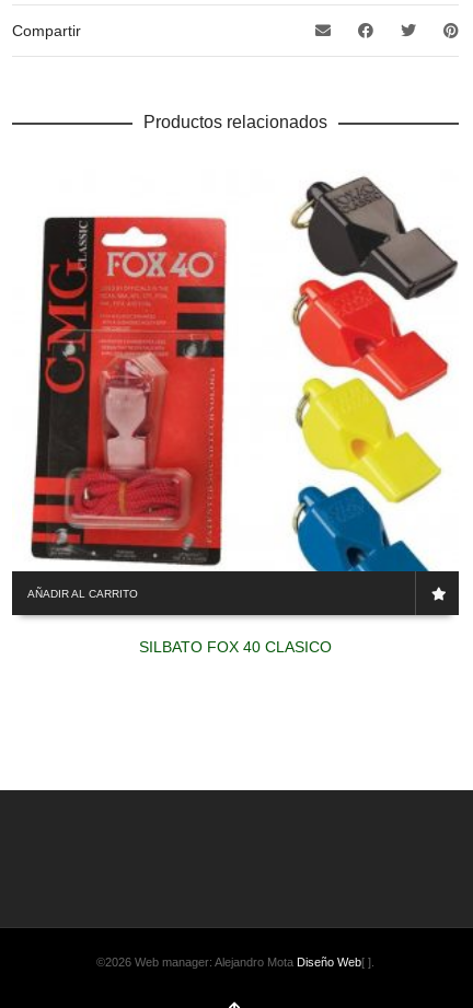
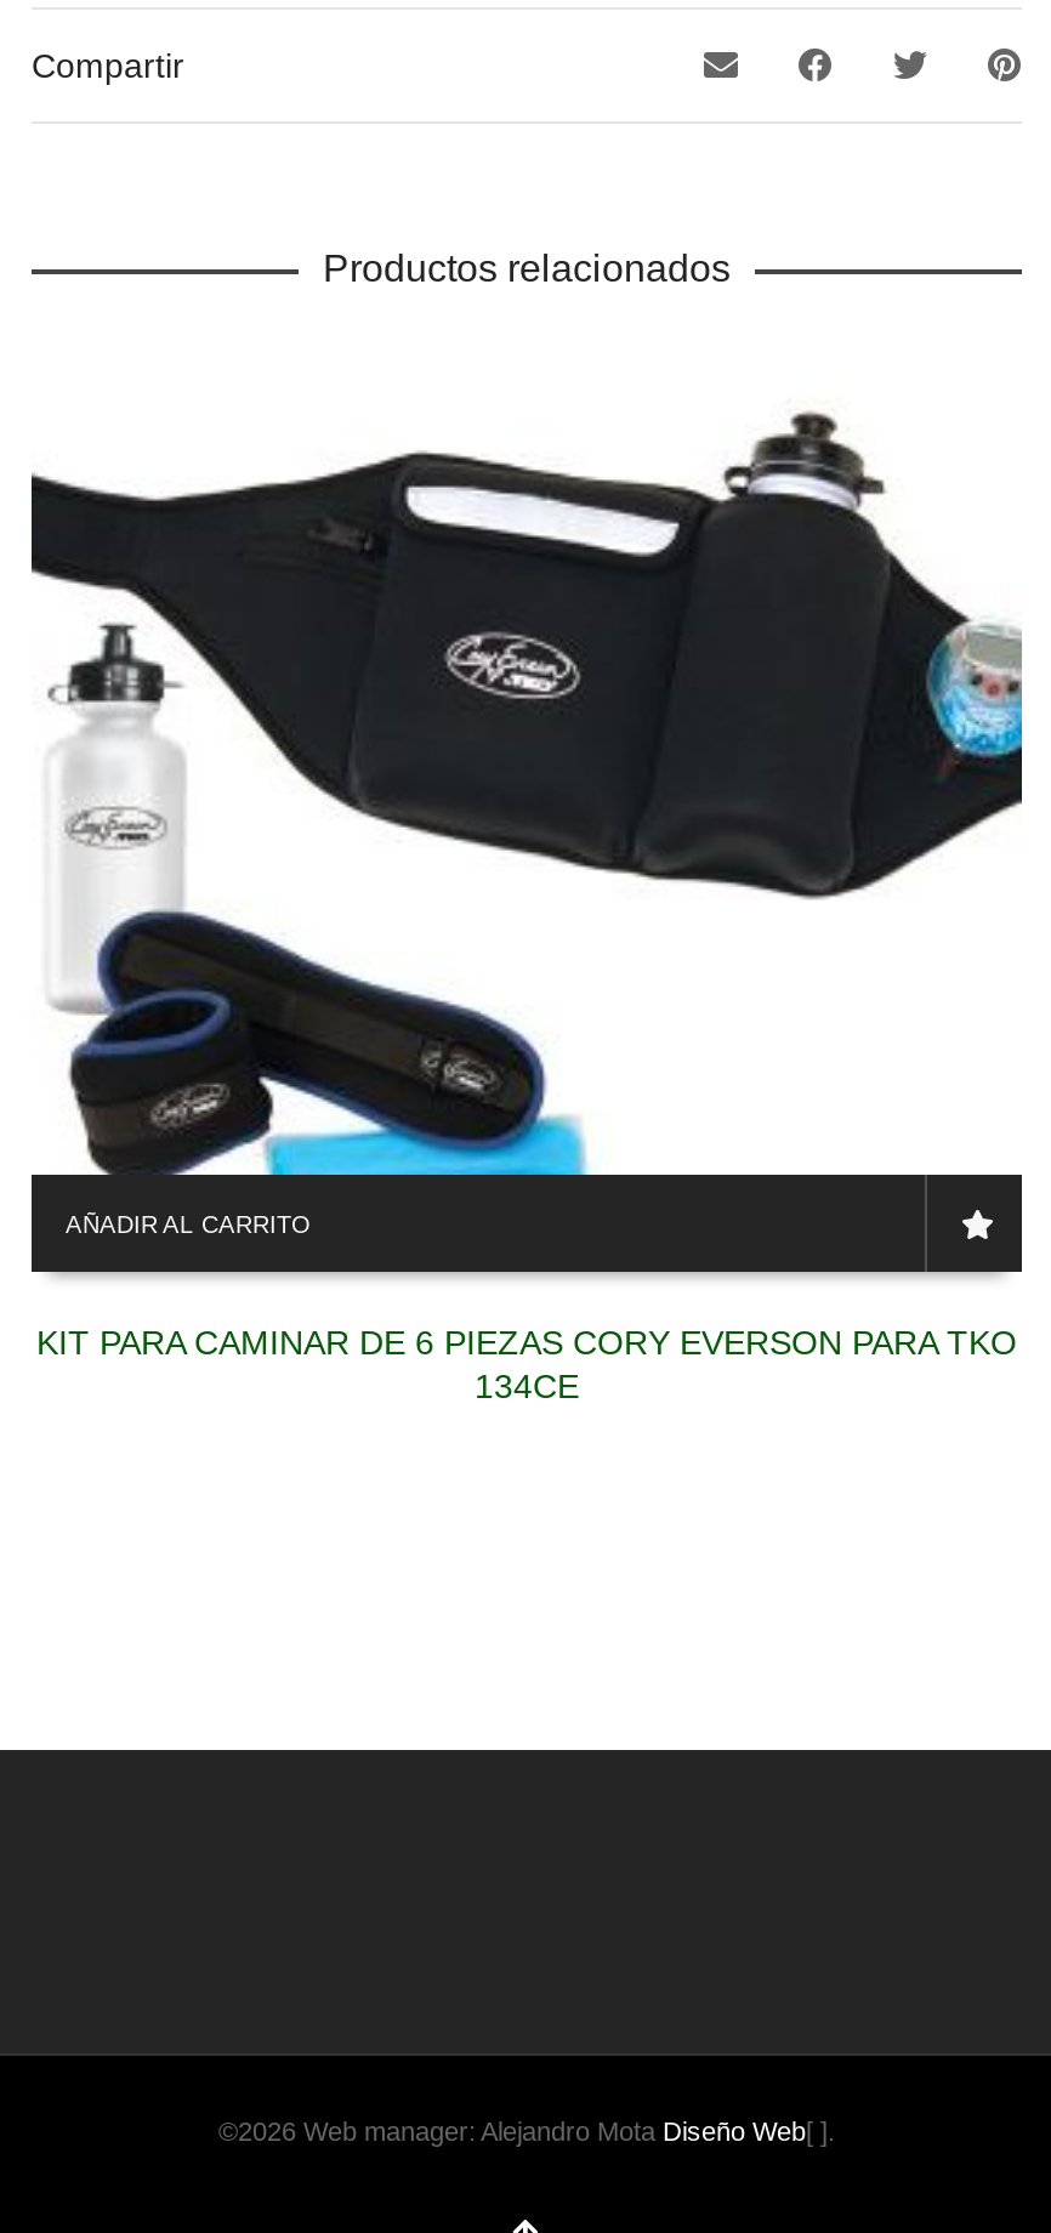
[12,175,459,572] [image] -> [29,391,1024,1177] [image]
moved [27,588,138,600] -> [66,1212,311,1239]: AÑADIR AL CARRITO
[139,638,332,656] SILBATO FOX 40 CLASICO -> [36,1324,1017,1406] KIT PARA CAMINAR DE 6 PIEZAS CORY EVERSON PARA TKO | 134CE

